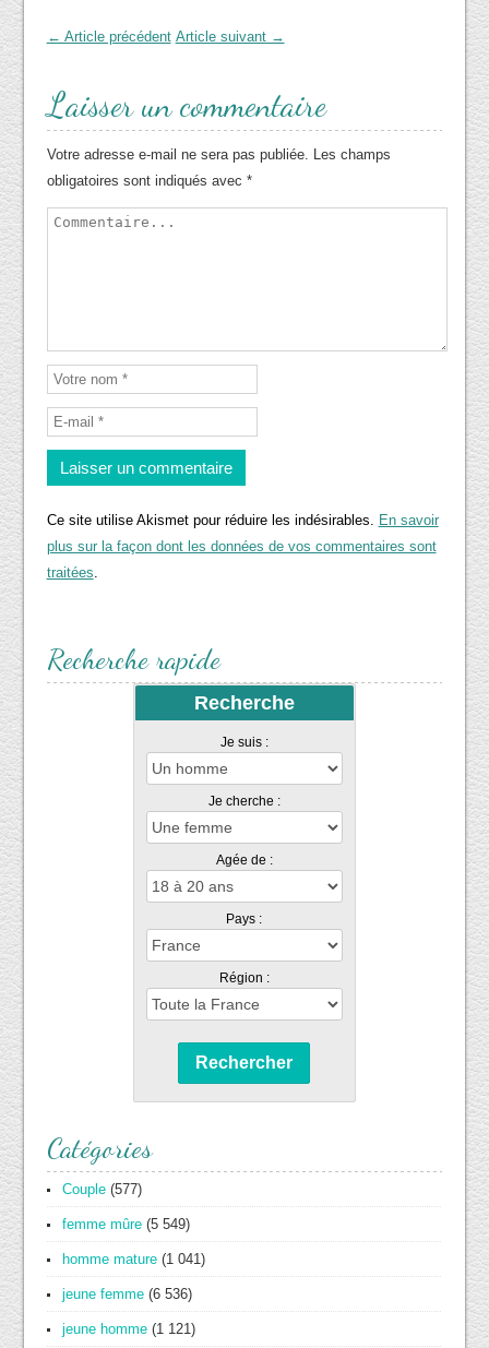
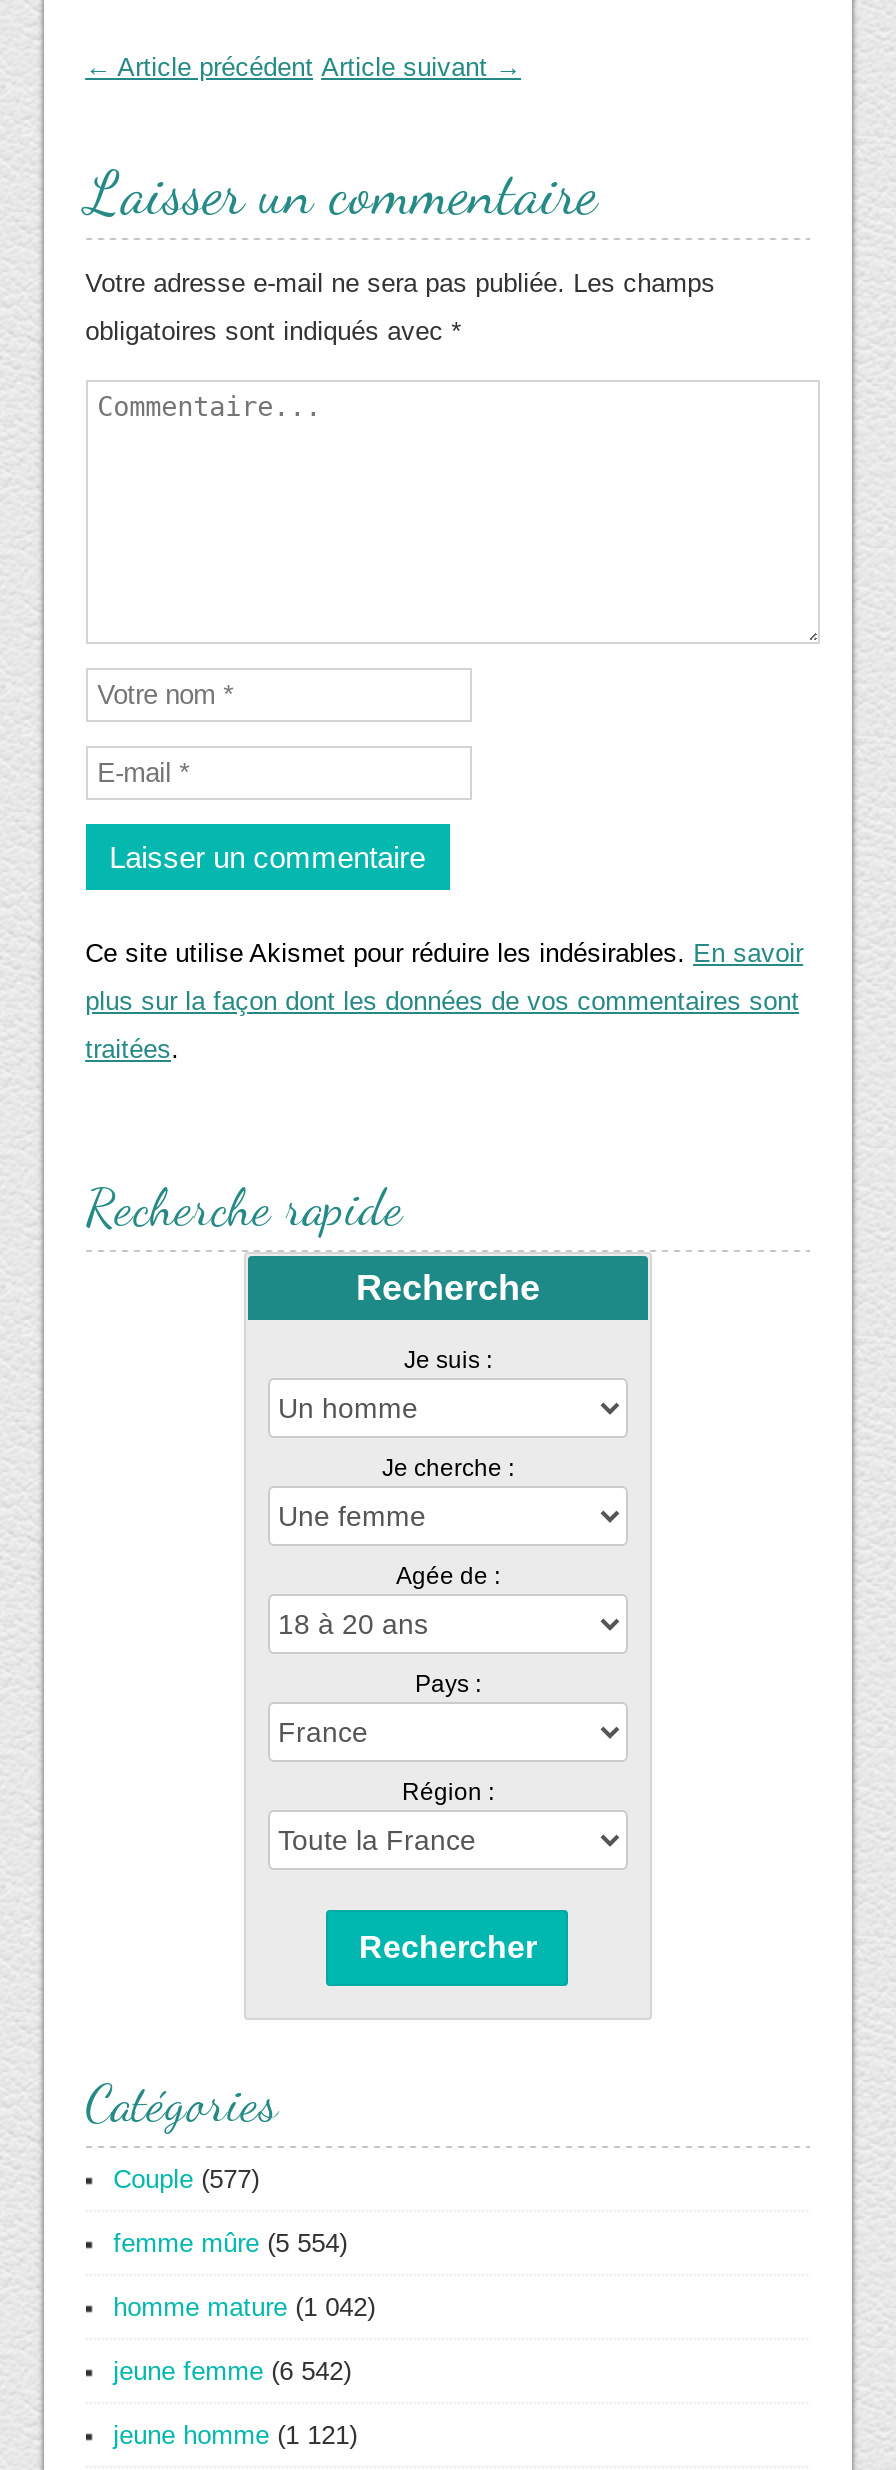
[62,1216,189,1232] femme mûre (5 549) -> [113,2227,347,2257] femme mûre (5 554)
[62,1251,205,1267] homme mature (1 041) -> [113,2291,375,2321] homme mature (1 042)
[62,1285,192,1302] jeune femme (6 536) -> [113,2355,351,2385] jeune femme (6 542)

